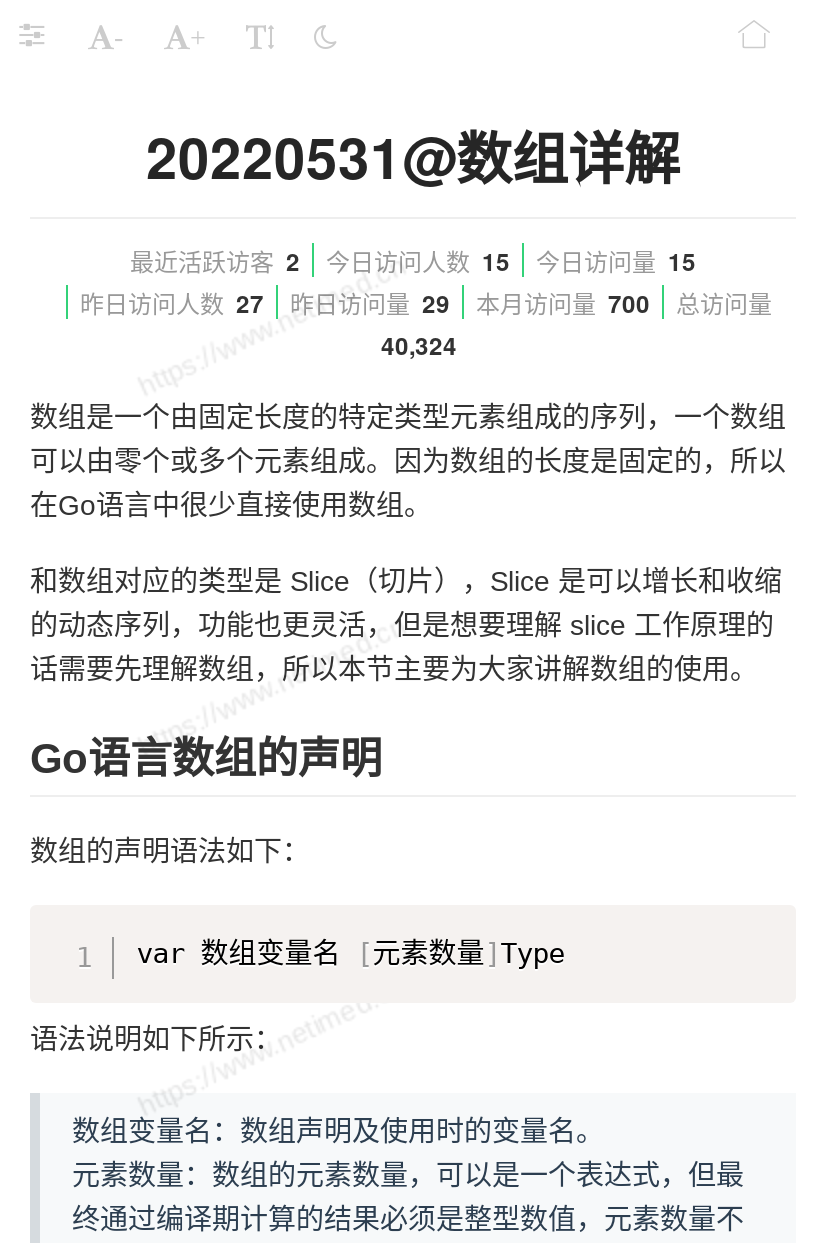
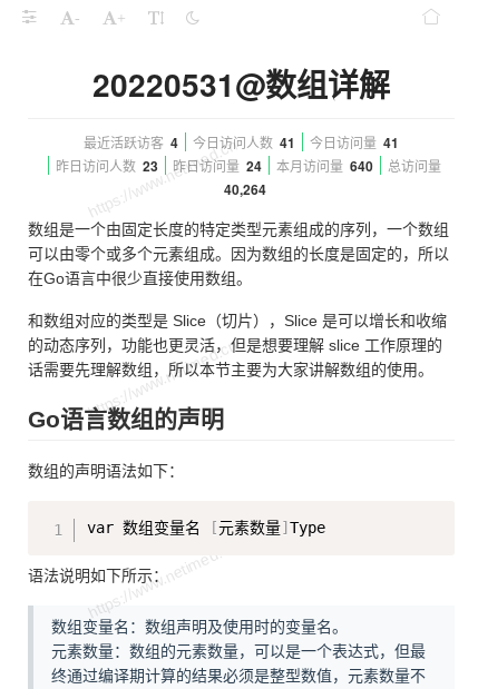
[130,243,300,279] 最近活跃访客 2 -> [84,132,178,152] 最近活跃访客 4
[326,243,510,279] 今日访问人数 15 -> [193,132,295,152] 今日访问人数 41
[536,243,696,279] 今日访问量 15 -> [310,132,399,152] 今日访问量 41
[80,285,264,321] 昨日访问人数 27 -> [56,156,158,176] 昨日访问人数 23
[290,285,450,321] 昨日访问量 29 -> [173,156,262,176] 昨日访问量 24
[476,285,650,321] 本月访问量 700 -> [276,156,373,176] 本月访问量 640
[381,327,457,363] 40,324 -> [223,179,266,199] 40,264

